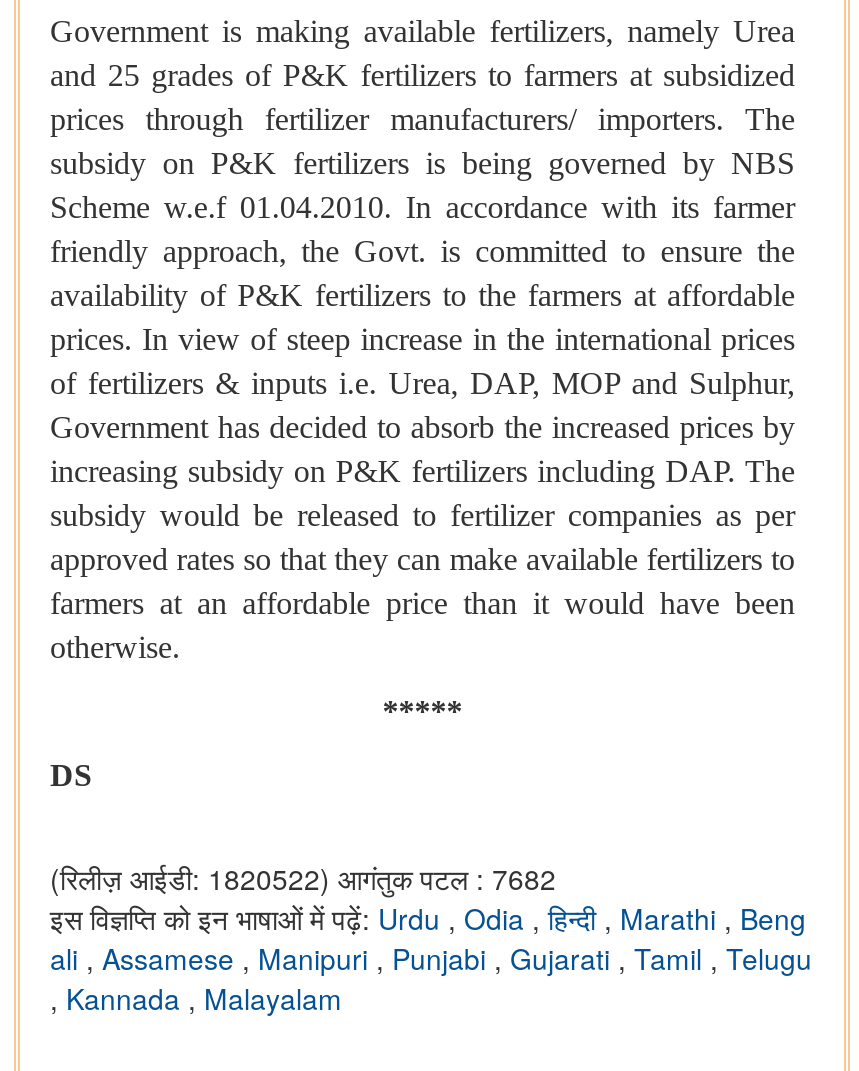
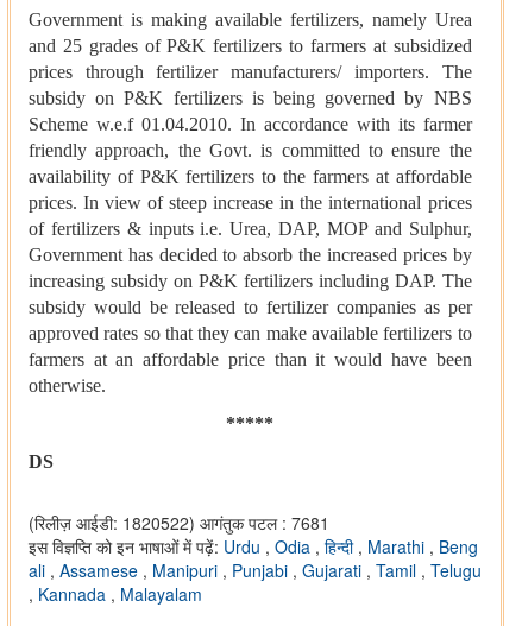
[50,859,556,899] (रिलीज़ आईडी: 1820522) आगंतुक पटल : 7682 -> [29,511,329,535] (रिलीज़ आईडी: 1820522) आगंतुक पटल : 7681

